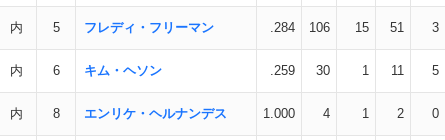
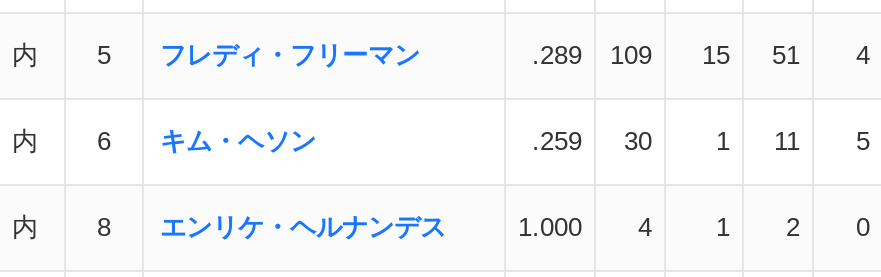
[270,20,295,35] .284 -> [532,40,582,70] .289
[309,20,330,35] 106 -> [610,40,652,70] 109
[432,20,439,35] 3 -> [856,40,870,70] 4

